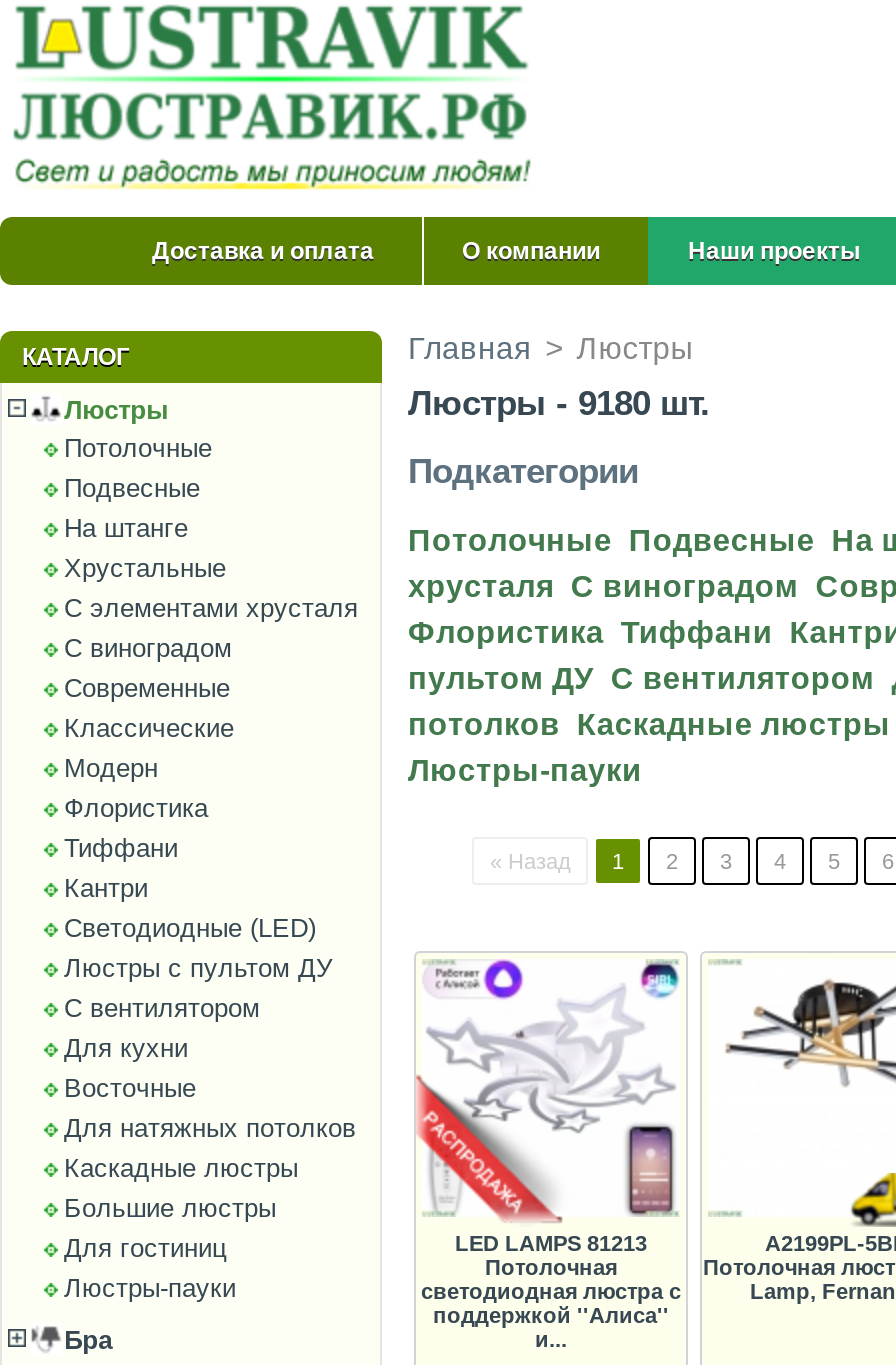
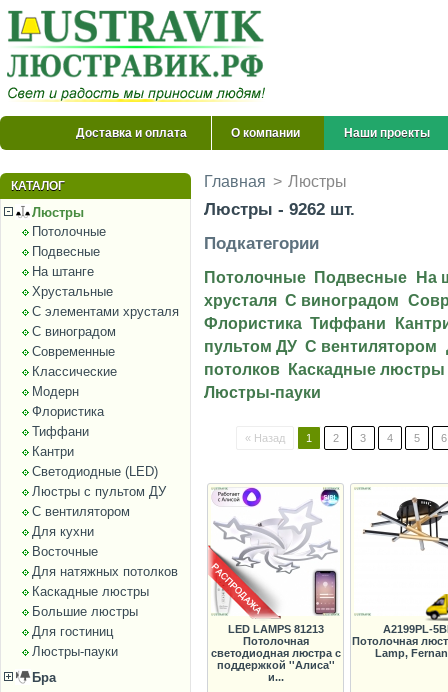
[408,383,710,423] Люстры - 9180 шт. -> [204,199,355,219] Люстры - 9262 шт.

